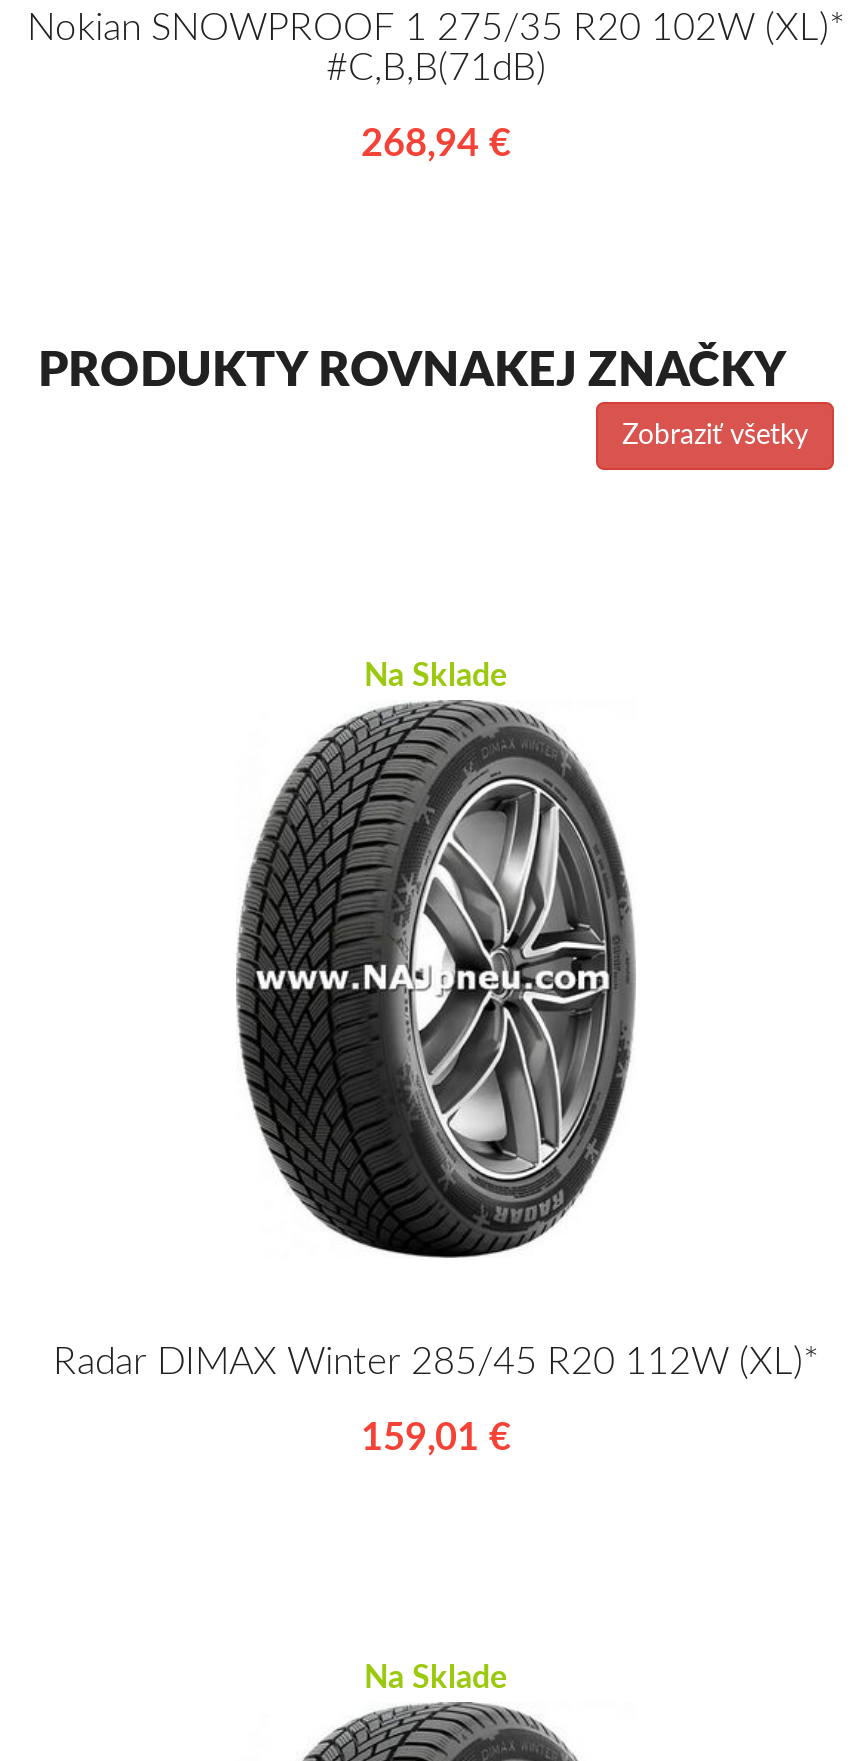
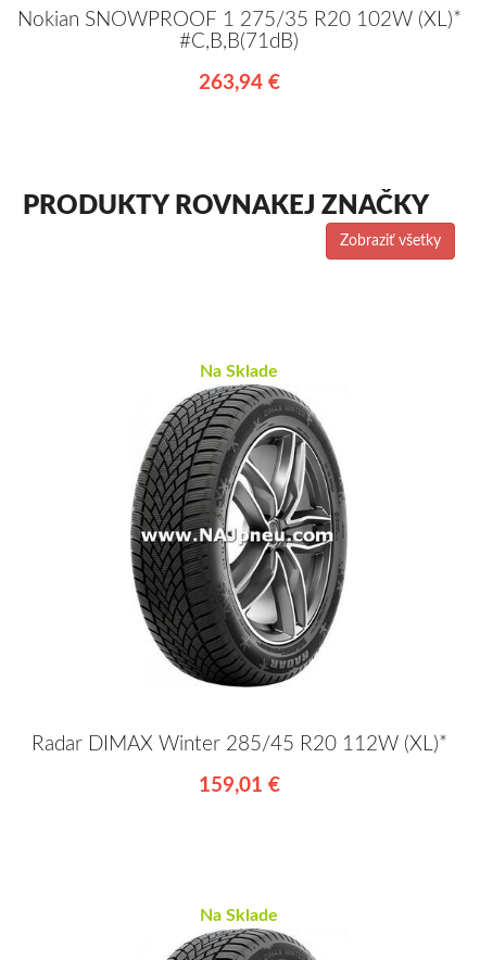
[361,127,511,165] 268,94 € -> [198,73,280,93] 263,94 €

